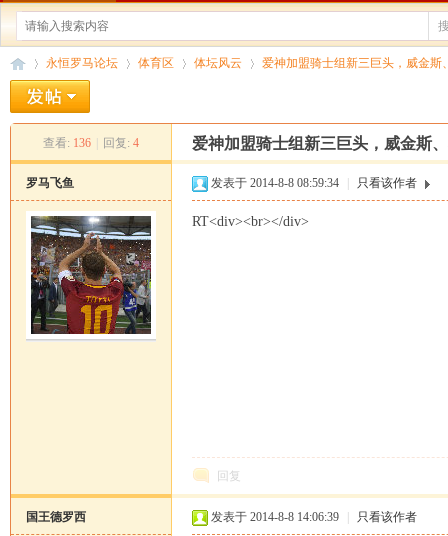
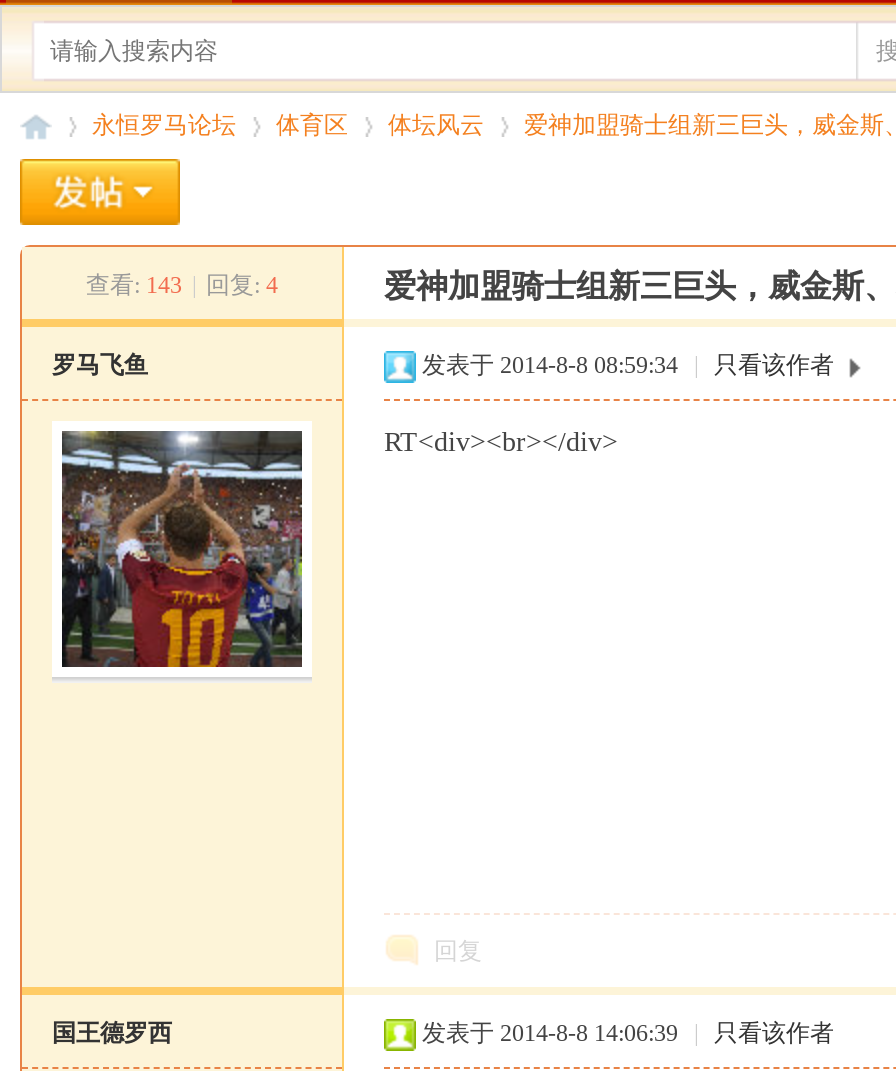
[43,136,91,150] 查看: 136 -> [86,271,182,299] 查看: 143

